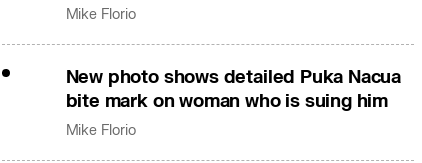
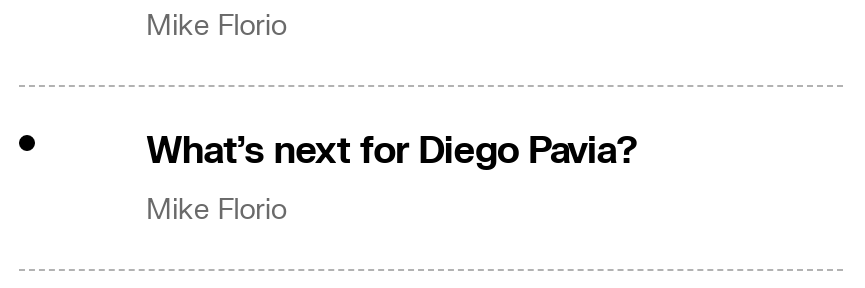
[65,65,401,113] New photo shows detailed Puka Nacua | bite mark on woman who is suing him -> [146,128,638,176] What’s next for Diego Pavia?

